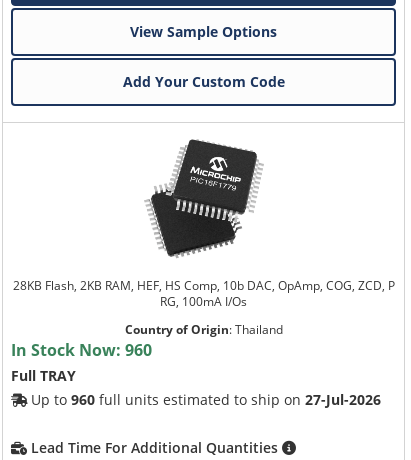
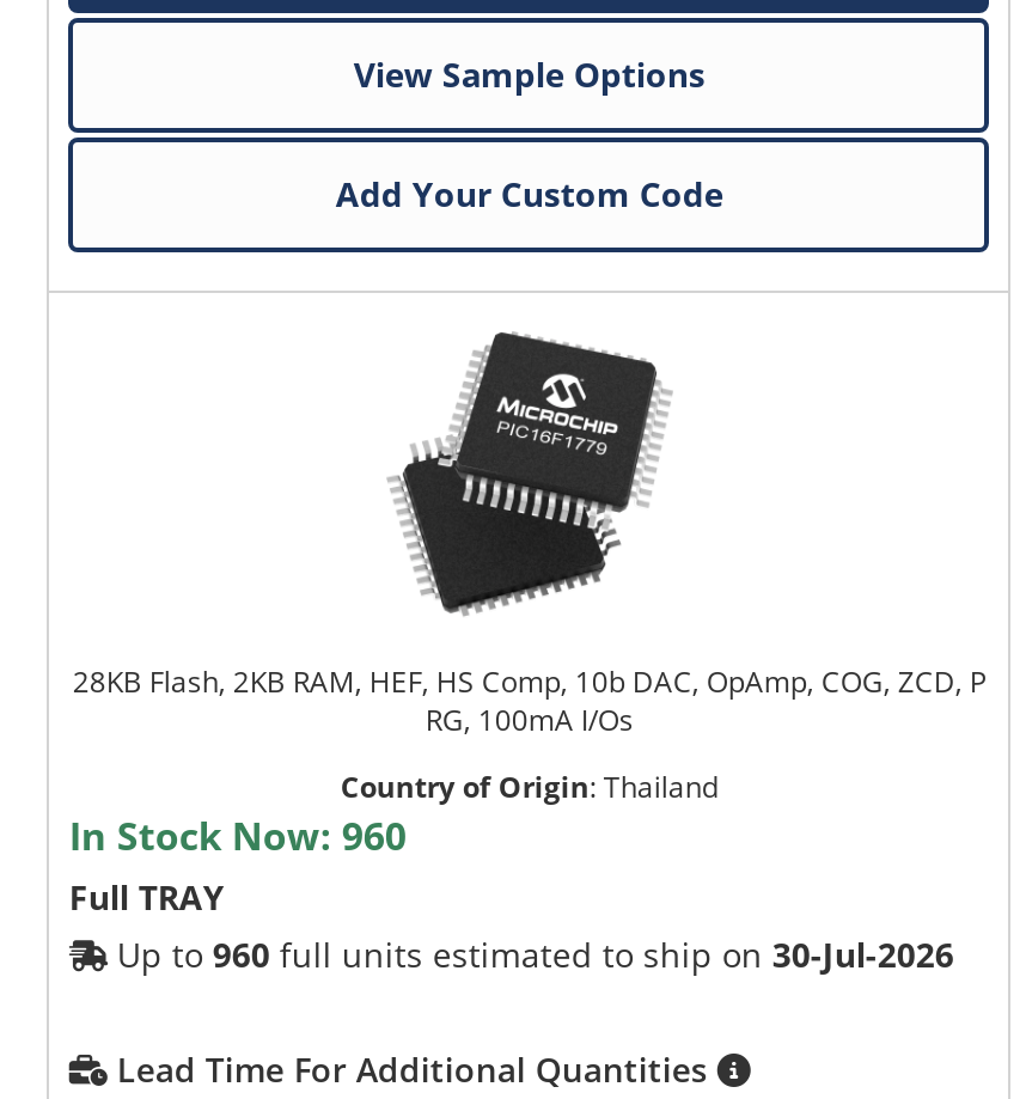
[31,390,381,409] Up to 960 full units estimated to ship on 27-Jul-2026 -> [117,931,954,976] Up to 960 full units estimated to ship on 30-Jul-2026

